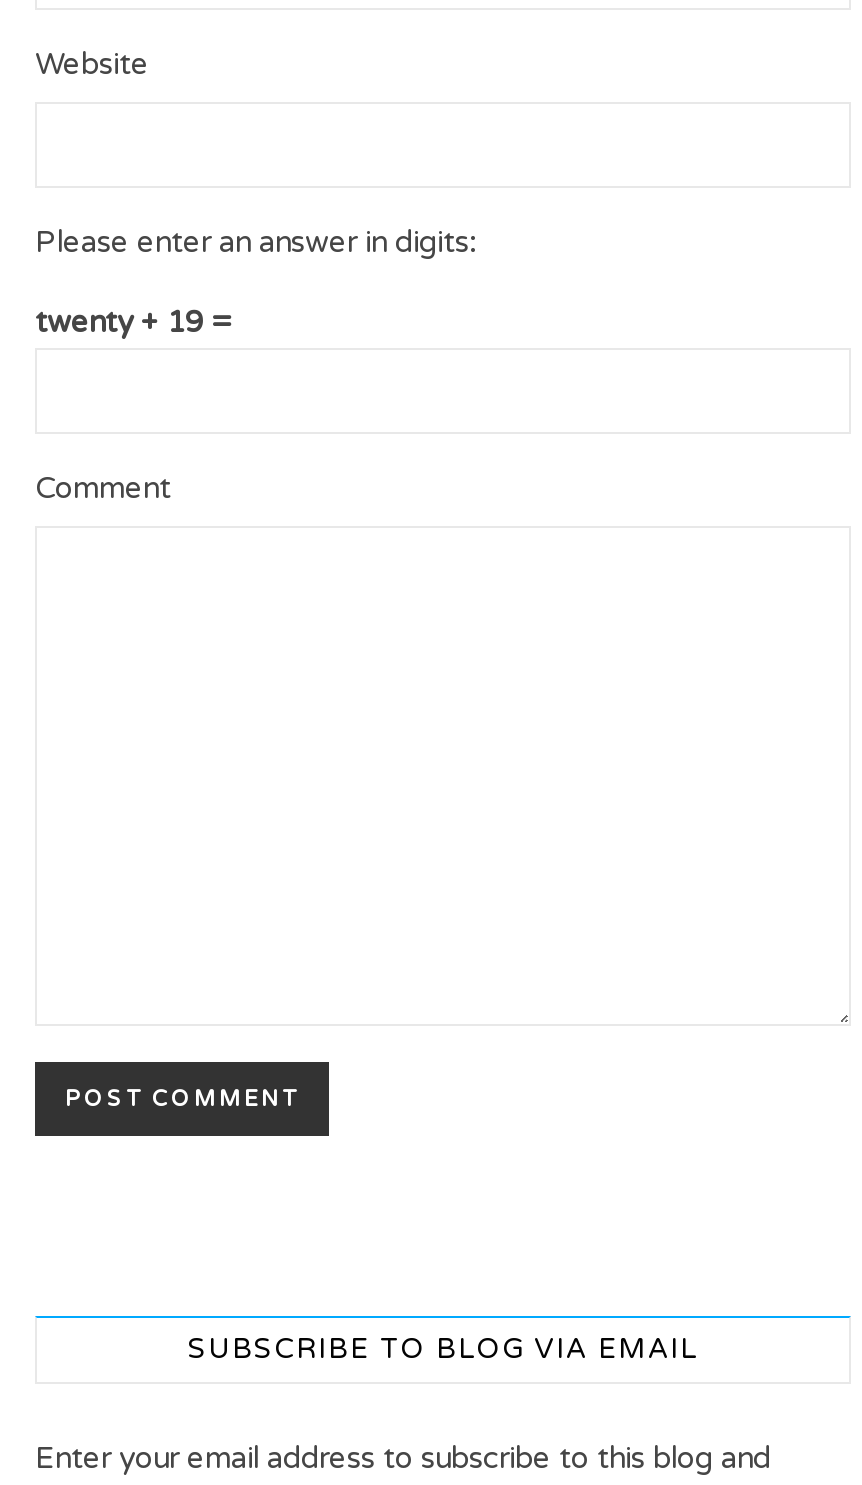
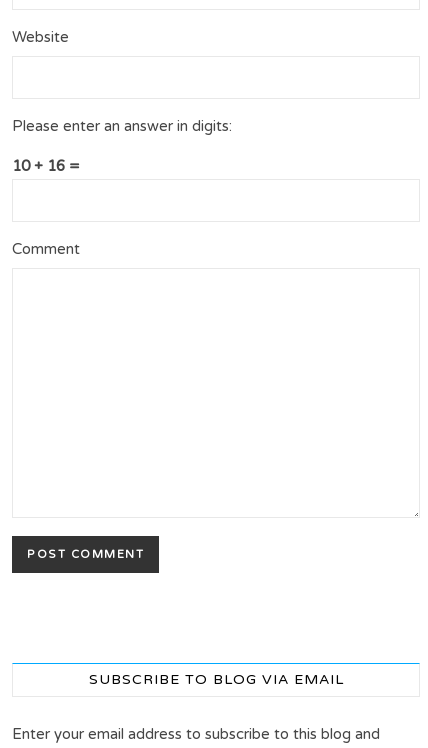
[35,304,233,340] twenty + 19 = -> [12,157,80,175] 10 + 16 =

